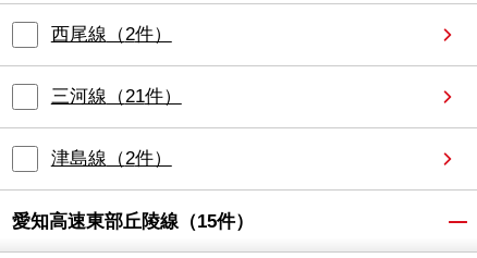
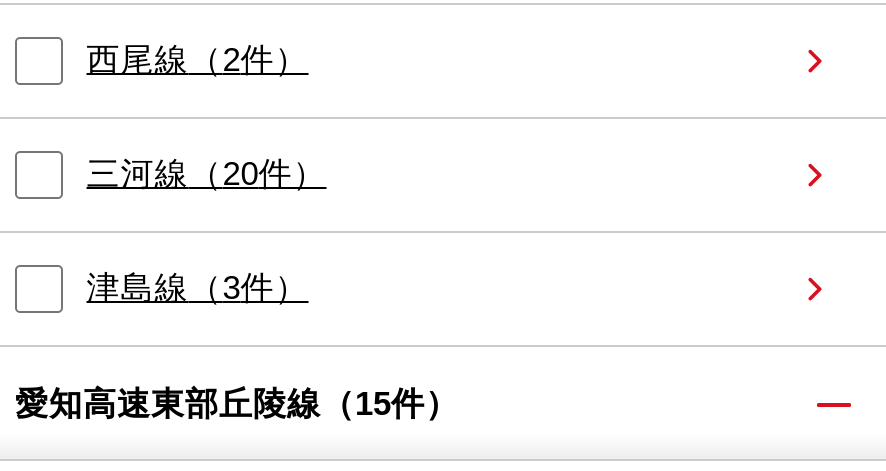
[51,86,182,107] 三河線（21件） -> [87,156,327,194] 三河線（20件）
[51,148,172,169] 津島線（2件） -> [87,270,309,308] 津島線（3件）

